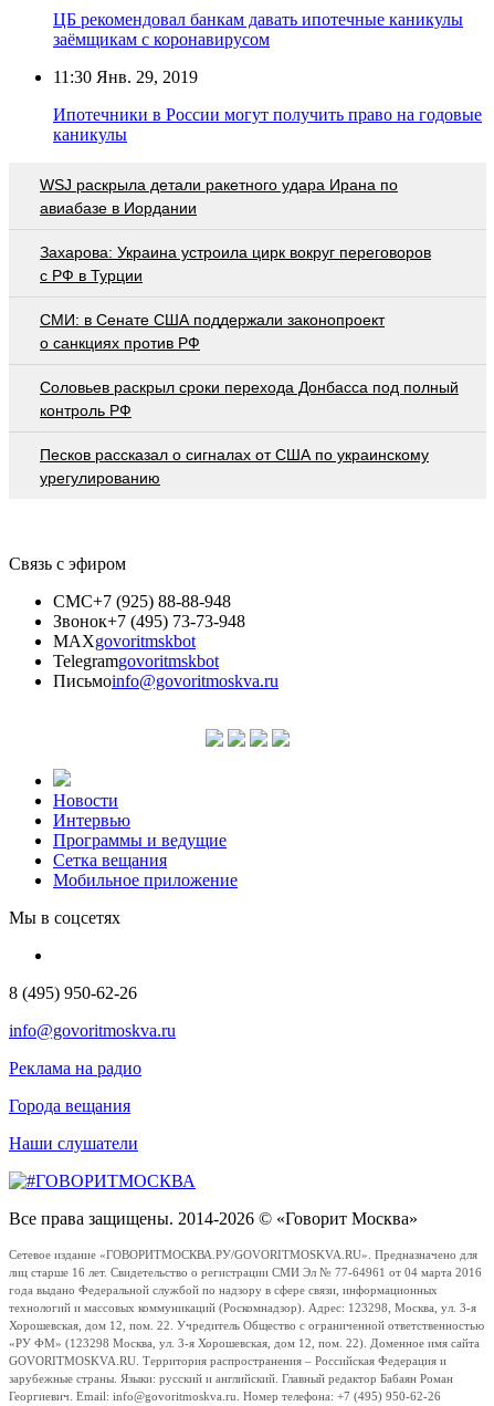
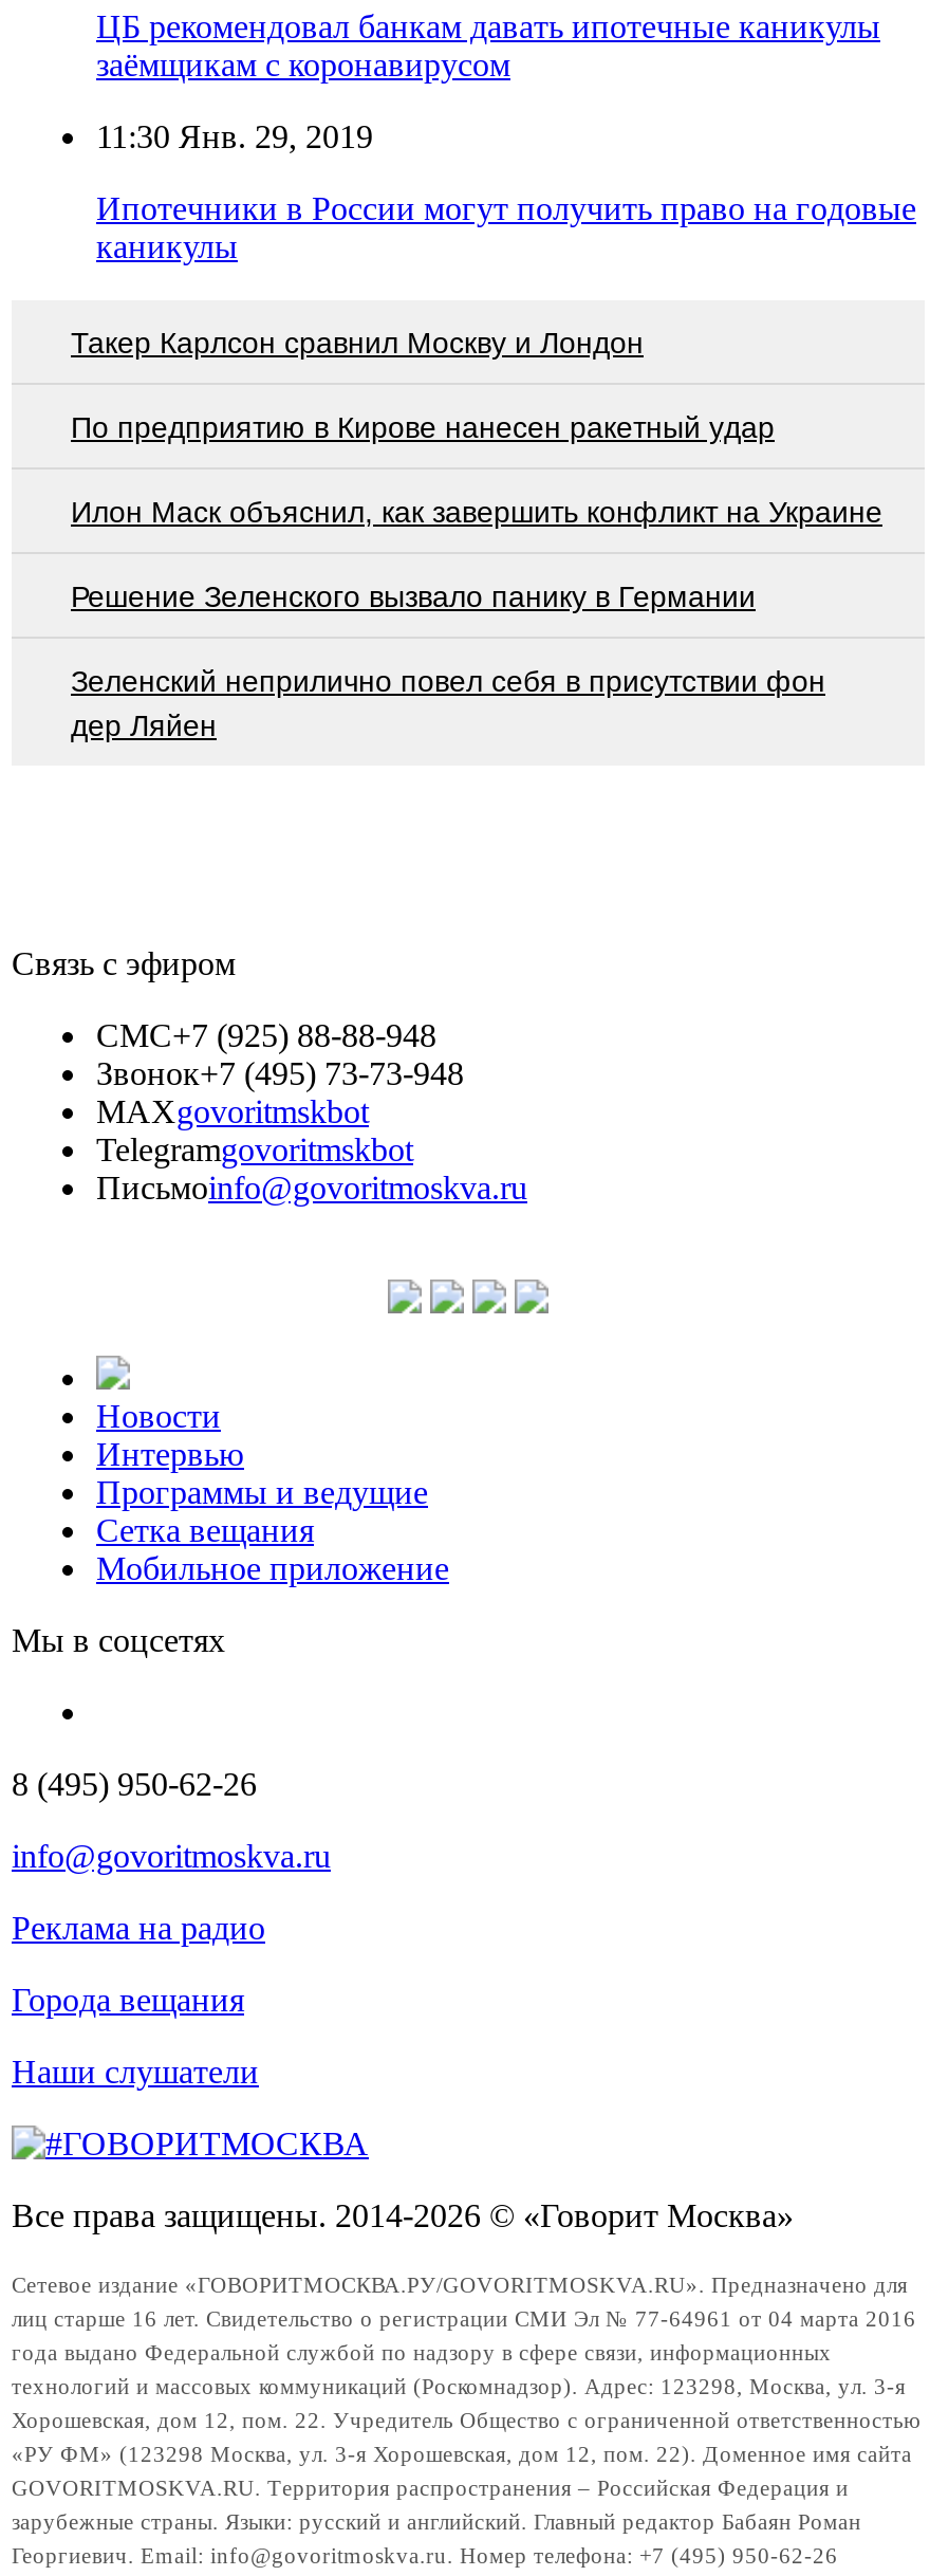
[40,175,398,216] WSJ раскрыла детали ракетного удара Ирана по | авиабазе в Иордании -> [71,327,644,361] Такер Карлсон сравнил Москву и Лондон
[40,243,431,284] Захарова: Украина устроила цирк вокруг переговоров | с РФ в Турции -> [71,412,775,445] По предприятию в Кирове нанесен ракетный удар
[40,310,385,351] СМИ: в Сенате США поддержали законопроект | о санкциях против РФ -> [71,496,882,530] Илон Маск объяснил, как завершить конфликт на Украине
[40,378,459,419] Соловьев раскрыл сроки перехода Донбасса под полный | контроль РФ -> [71,581,756,615] Решение Зеленского вызвало панику в Германии
[40,445,429,486] Песков рассказал о сигналах от США по украинскому | урегулированию -> [71,665,825,744] Зеленский неприлично повел cебя в присутствии фон | дер Ляйен

